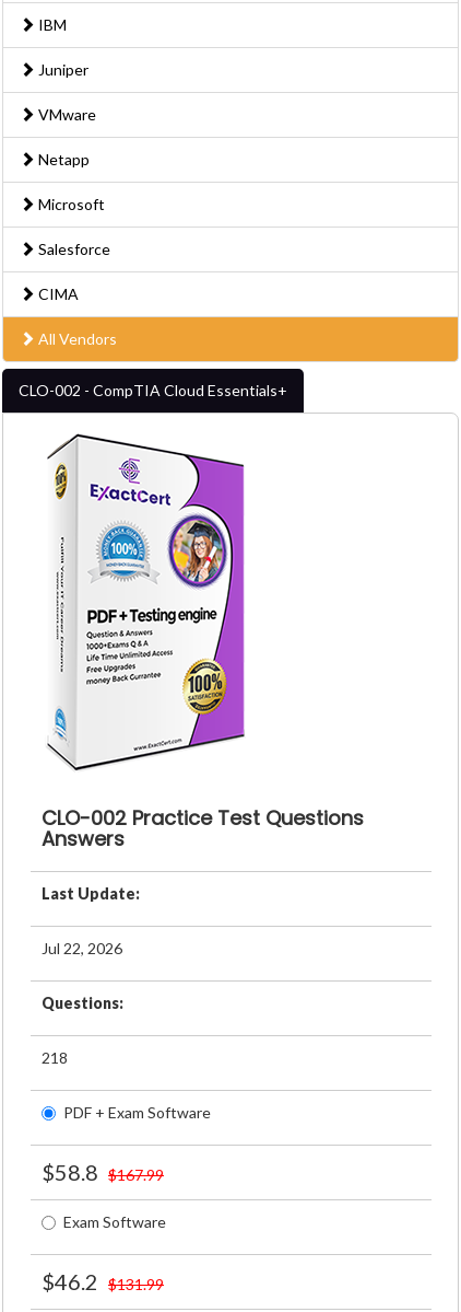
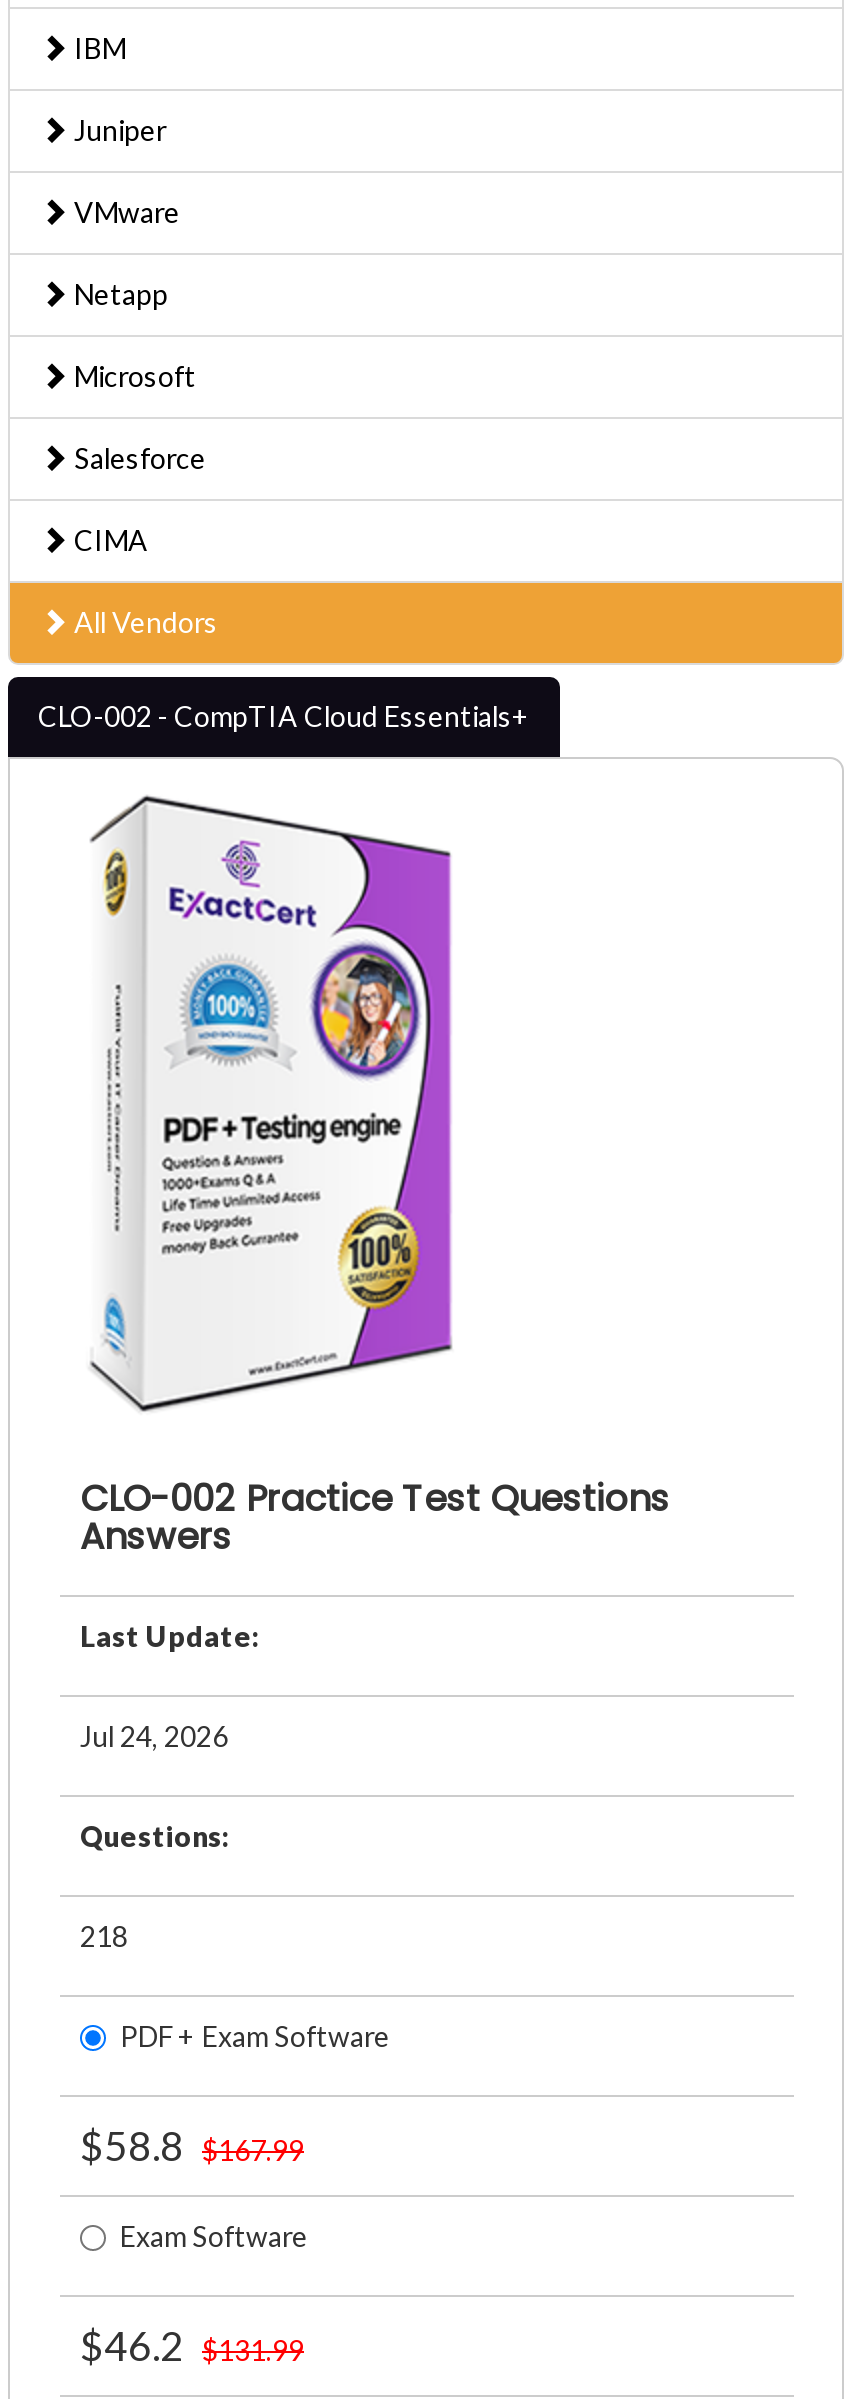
[42,939,122,957] Jul 22, 2026 -> [80,1719,228,1753] Jul 24, 2026

